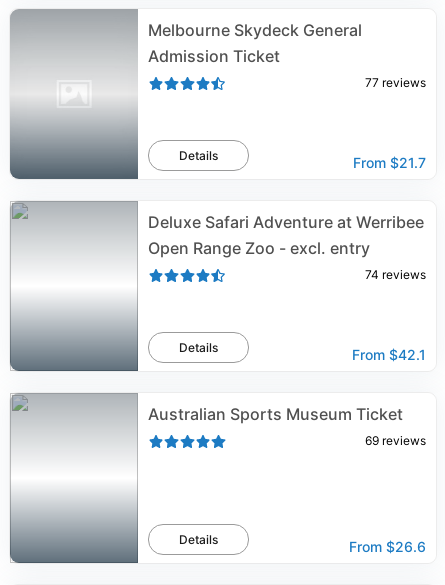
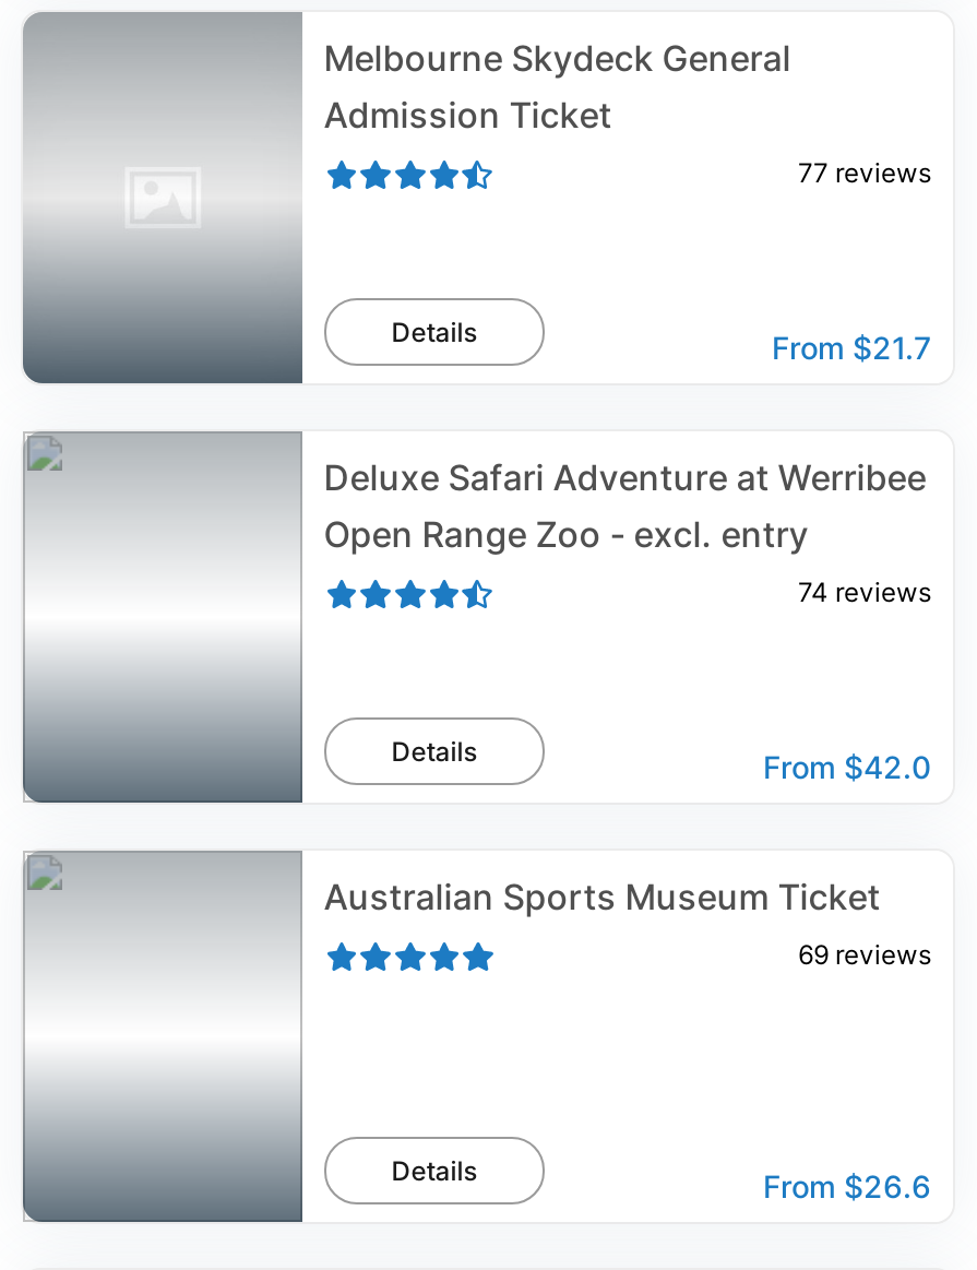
[352,346,426,363] From $42.1 -> [763,748,931,785] From $42.0

